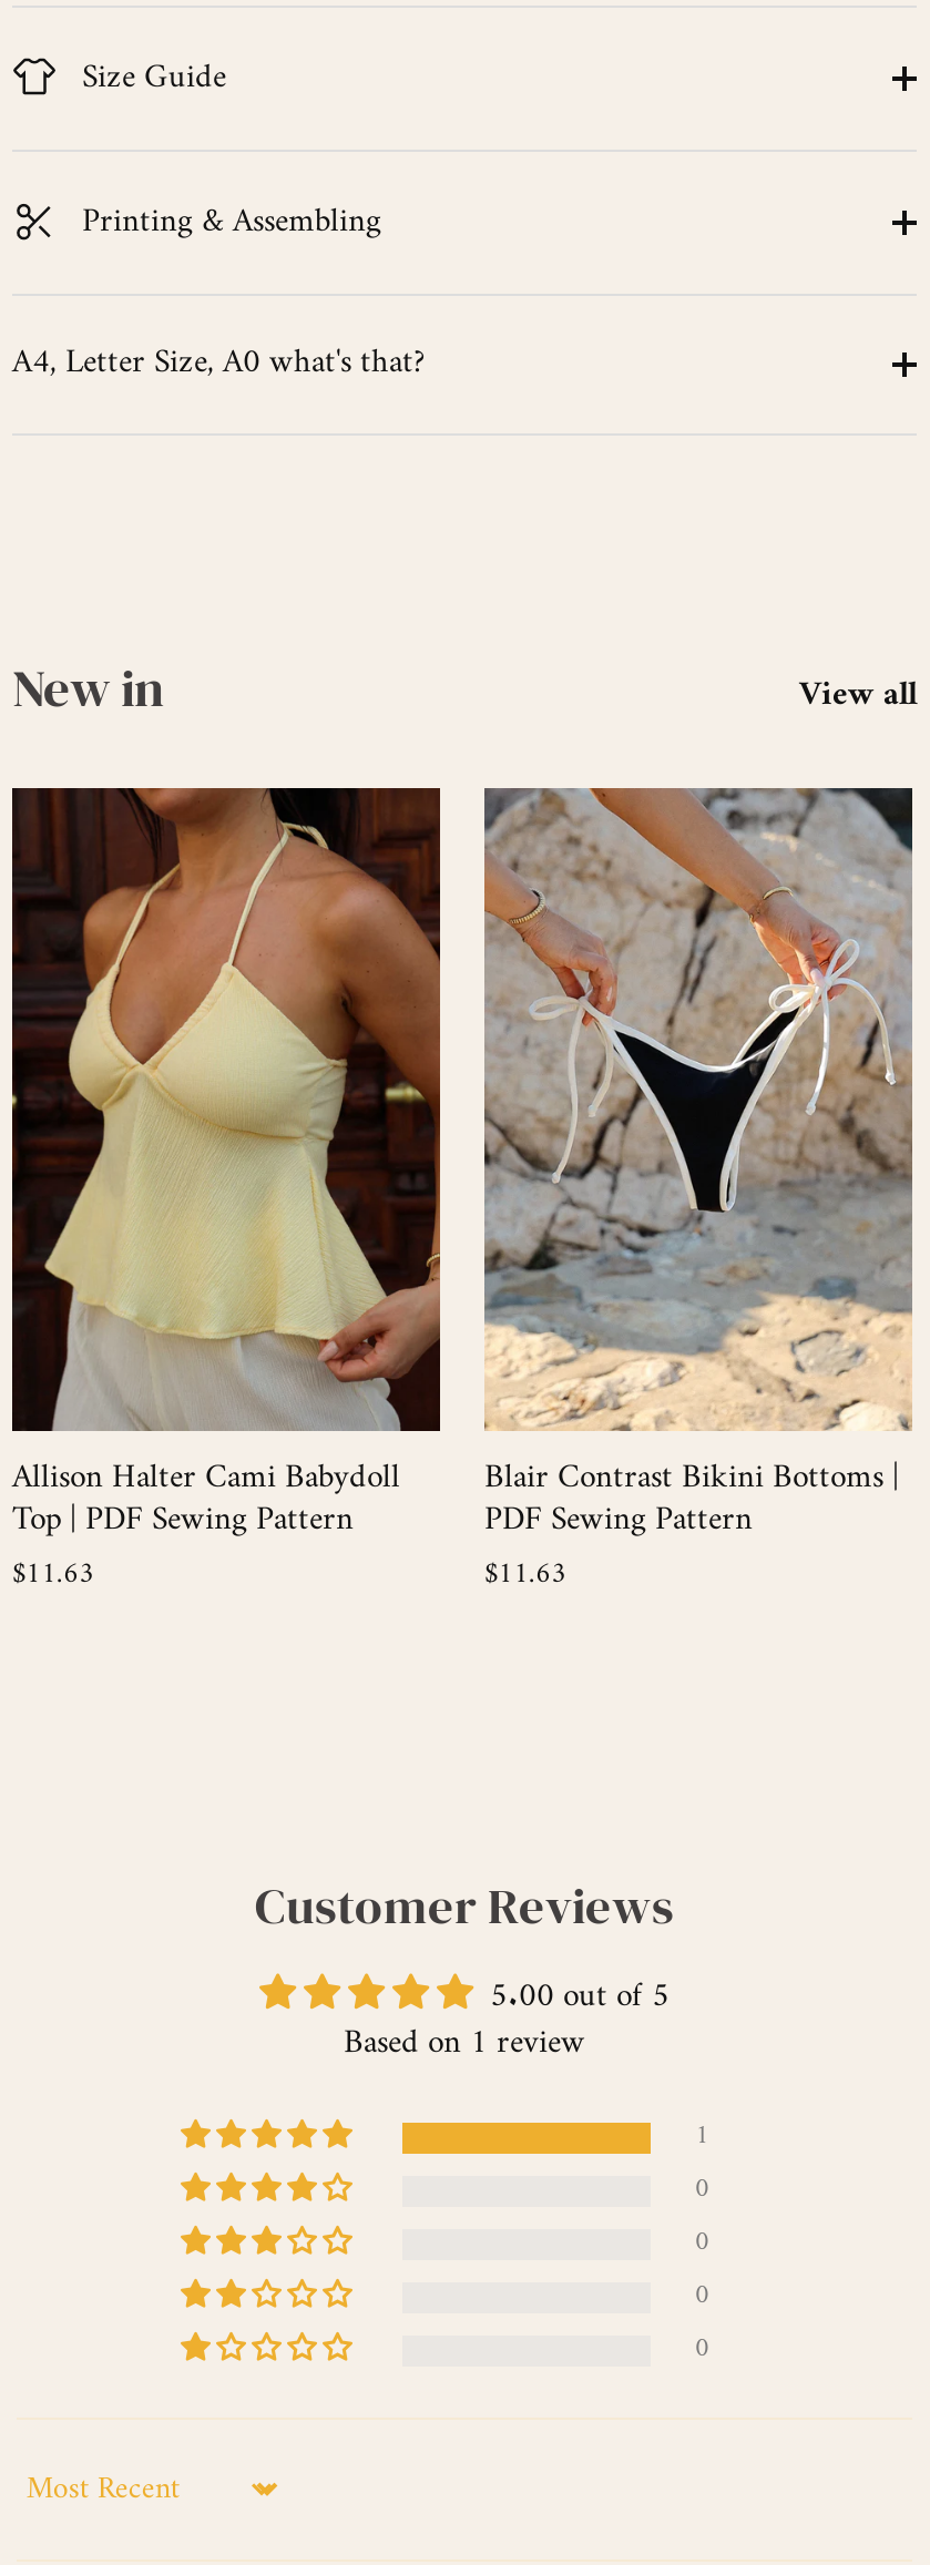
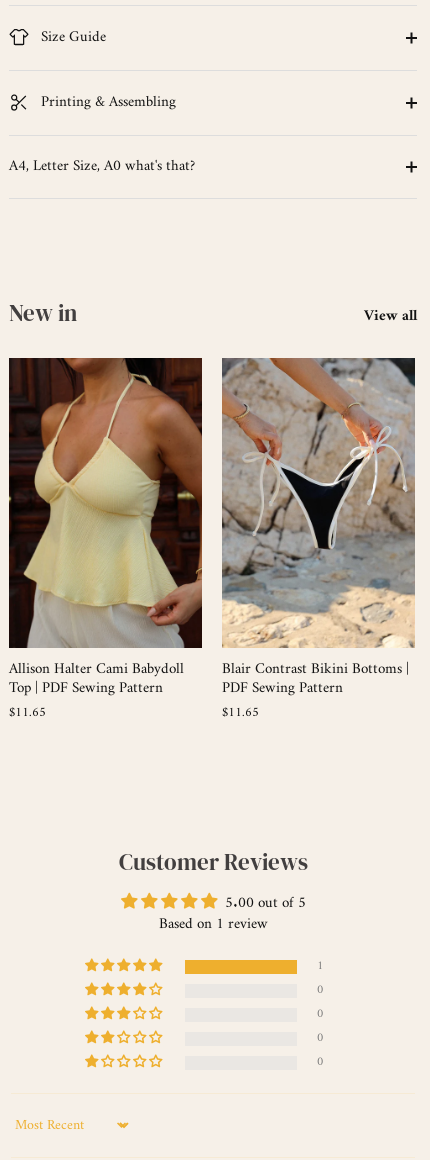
[12,1548,94,1599] $11.63 -> [9,701,46,724] $11.65
[484,1548,566,1599] $11.63 -> [222,701,259,724] $11.65

